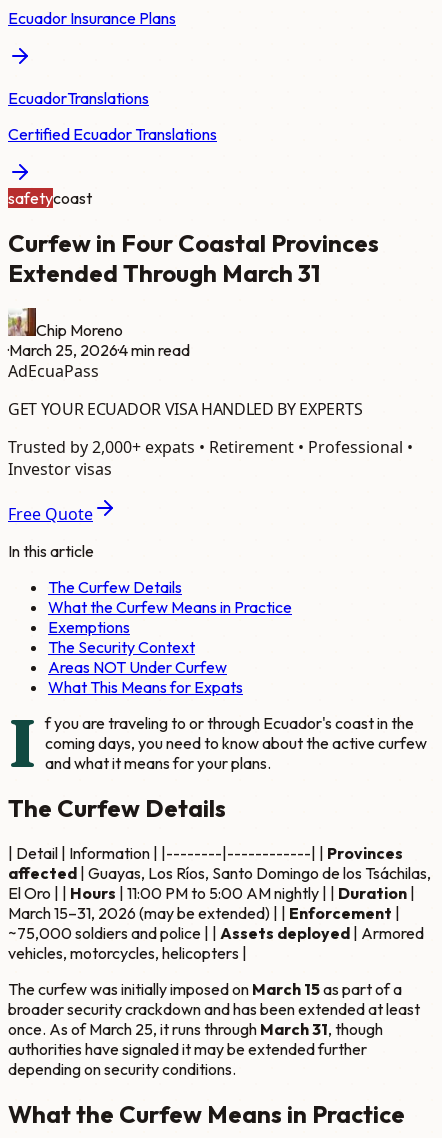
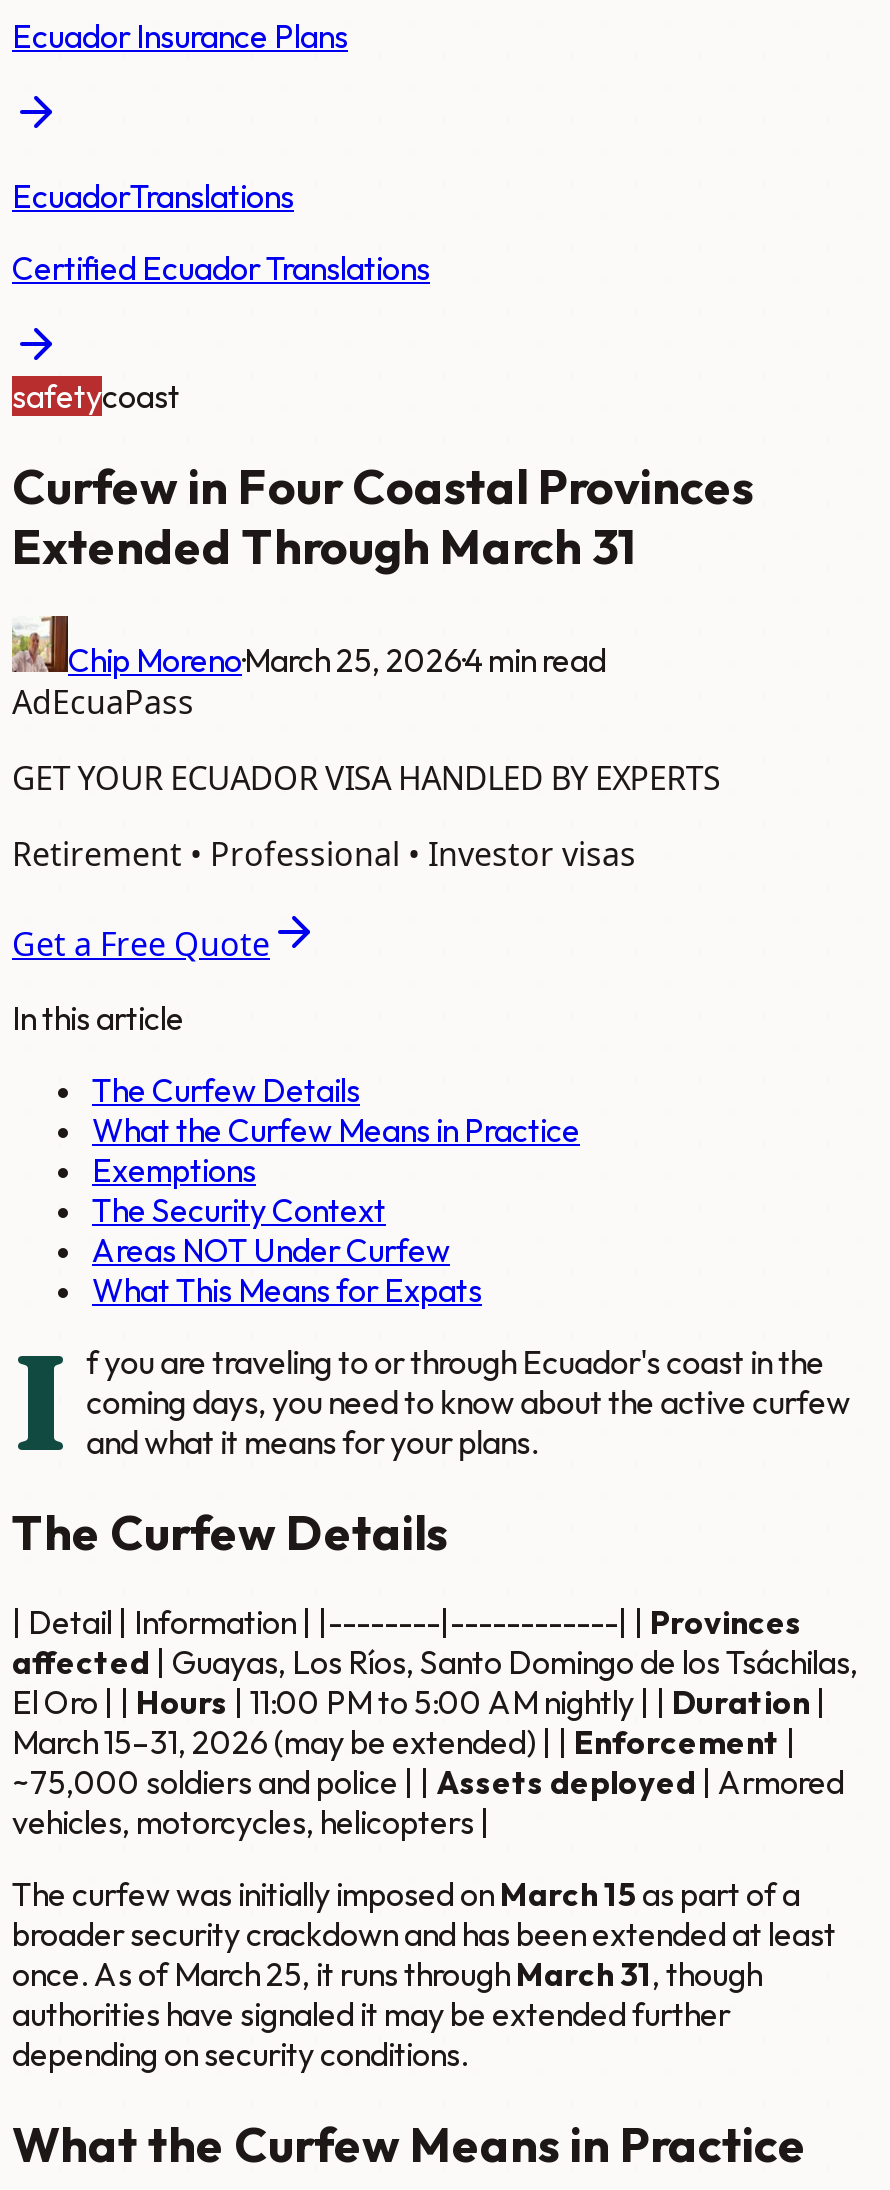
[8,436,413,480] Trusted by 2,000+ expats • Retirement • Professional • | Investor visas -> [12,832,636,876] Retirement • Professional • Investor visas
[8,503,93,525] Free Quote -> [12,922,270,966] Get a Free Quote

